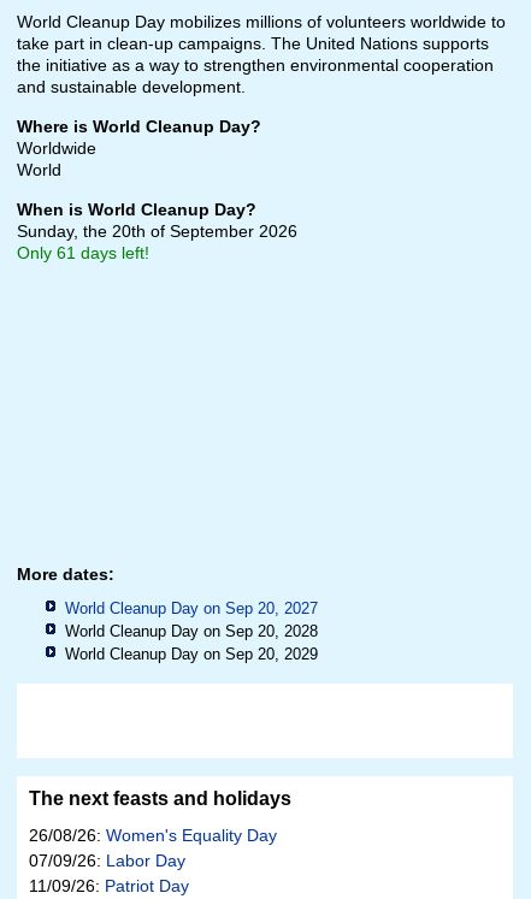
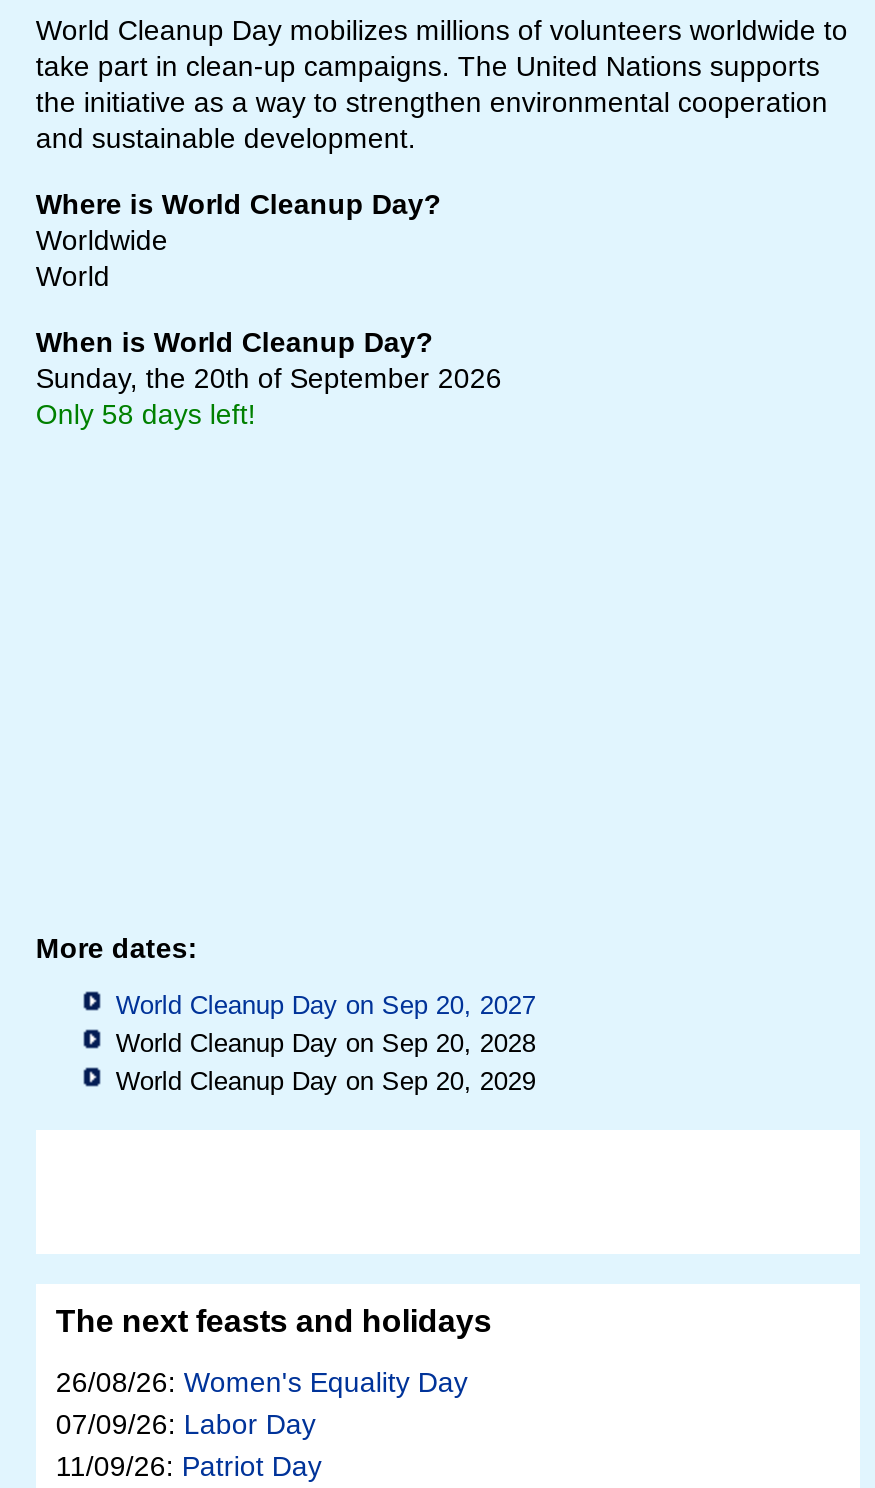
[17,243,149,262] Only 61 days left! -> [36,397,256,429] Only 58 days left!

